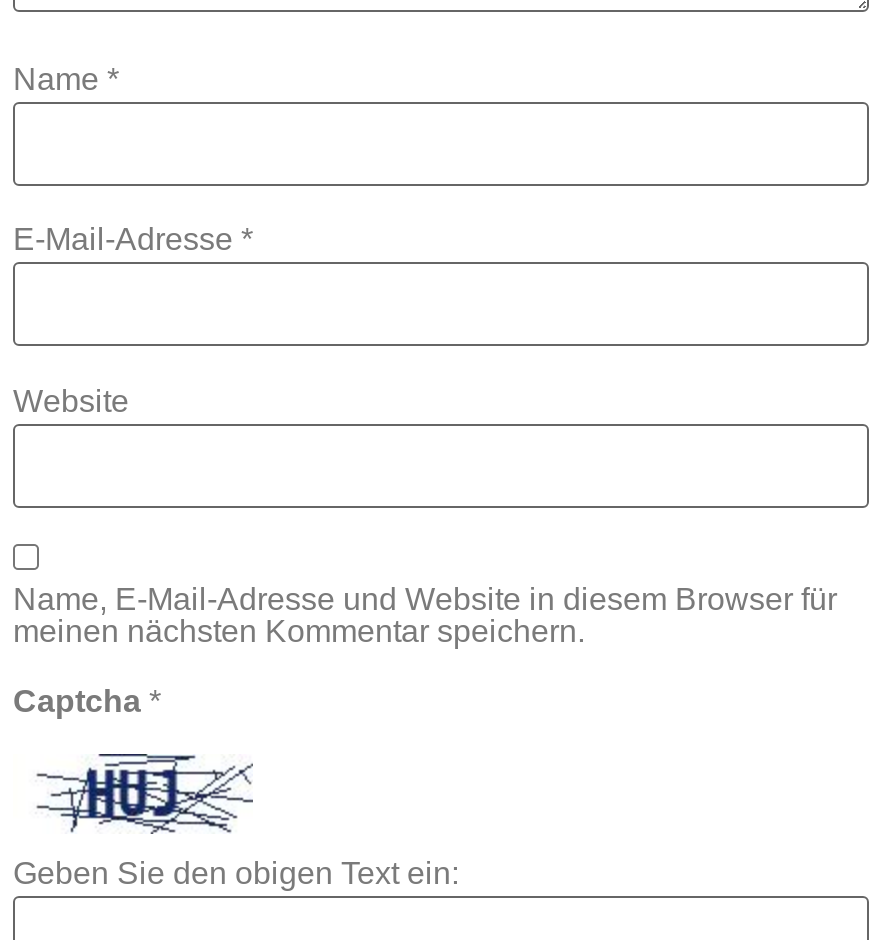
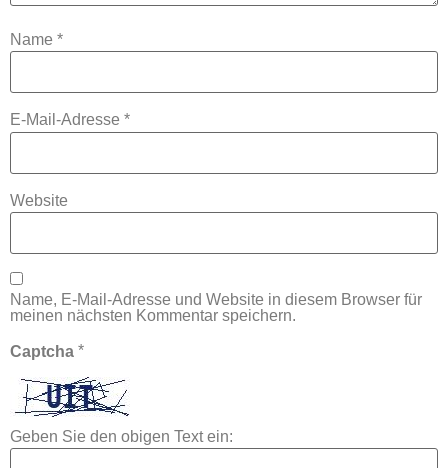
[23,752,255,836] [image] -> [14,376,130,418] [image]

